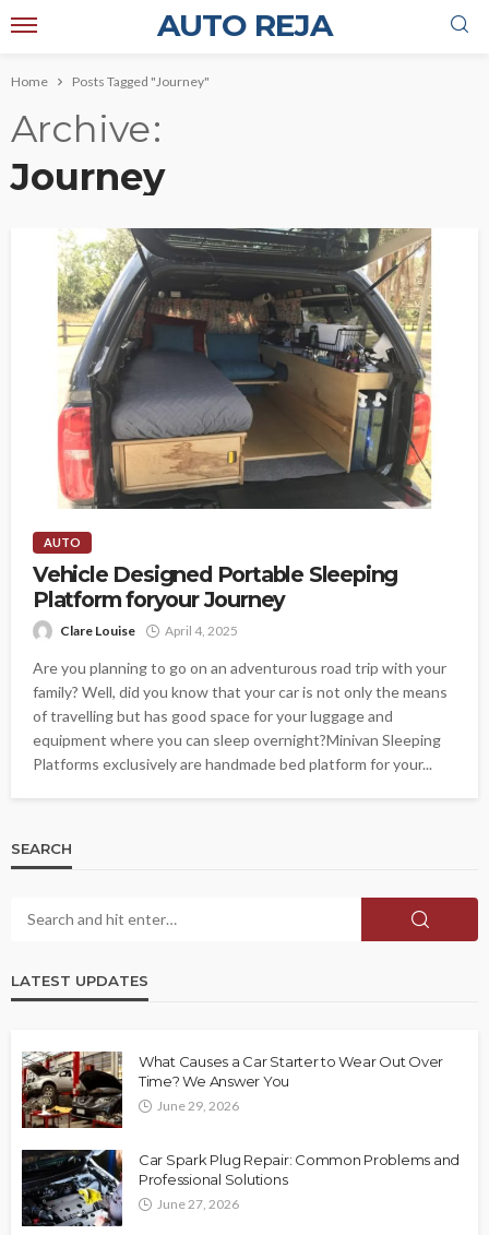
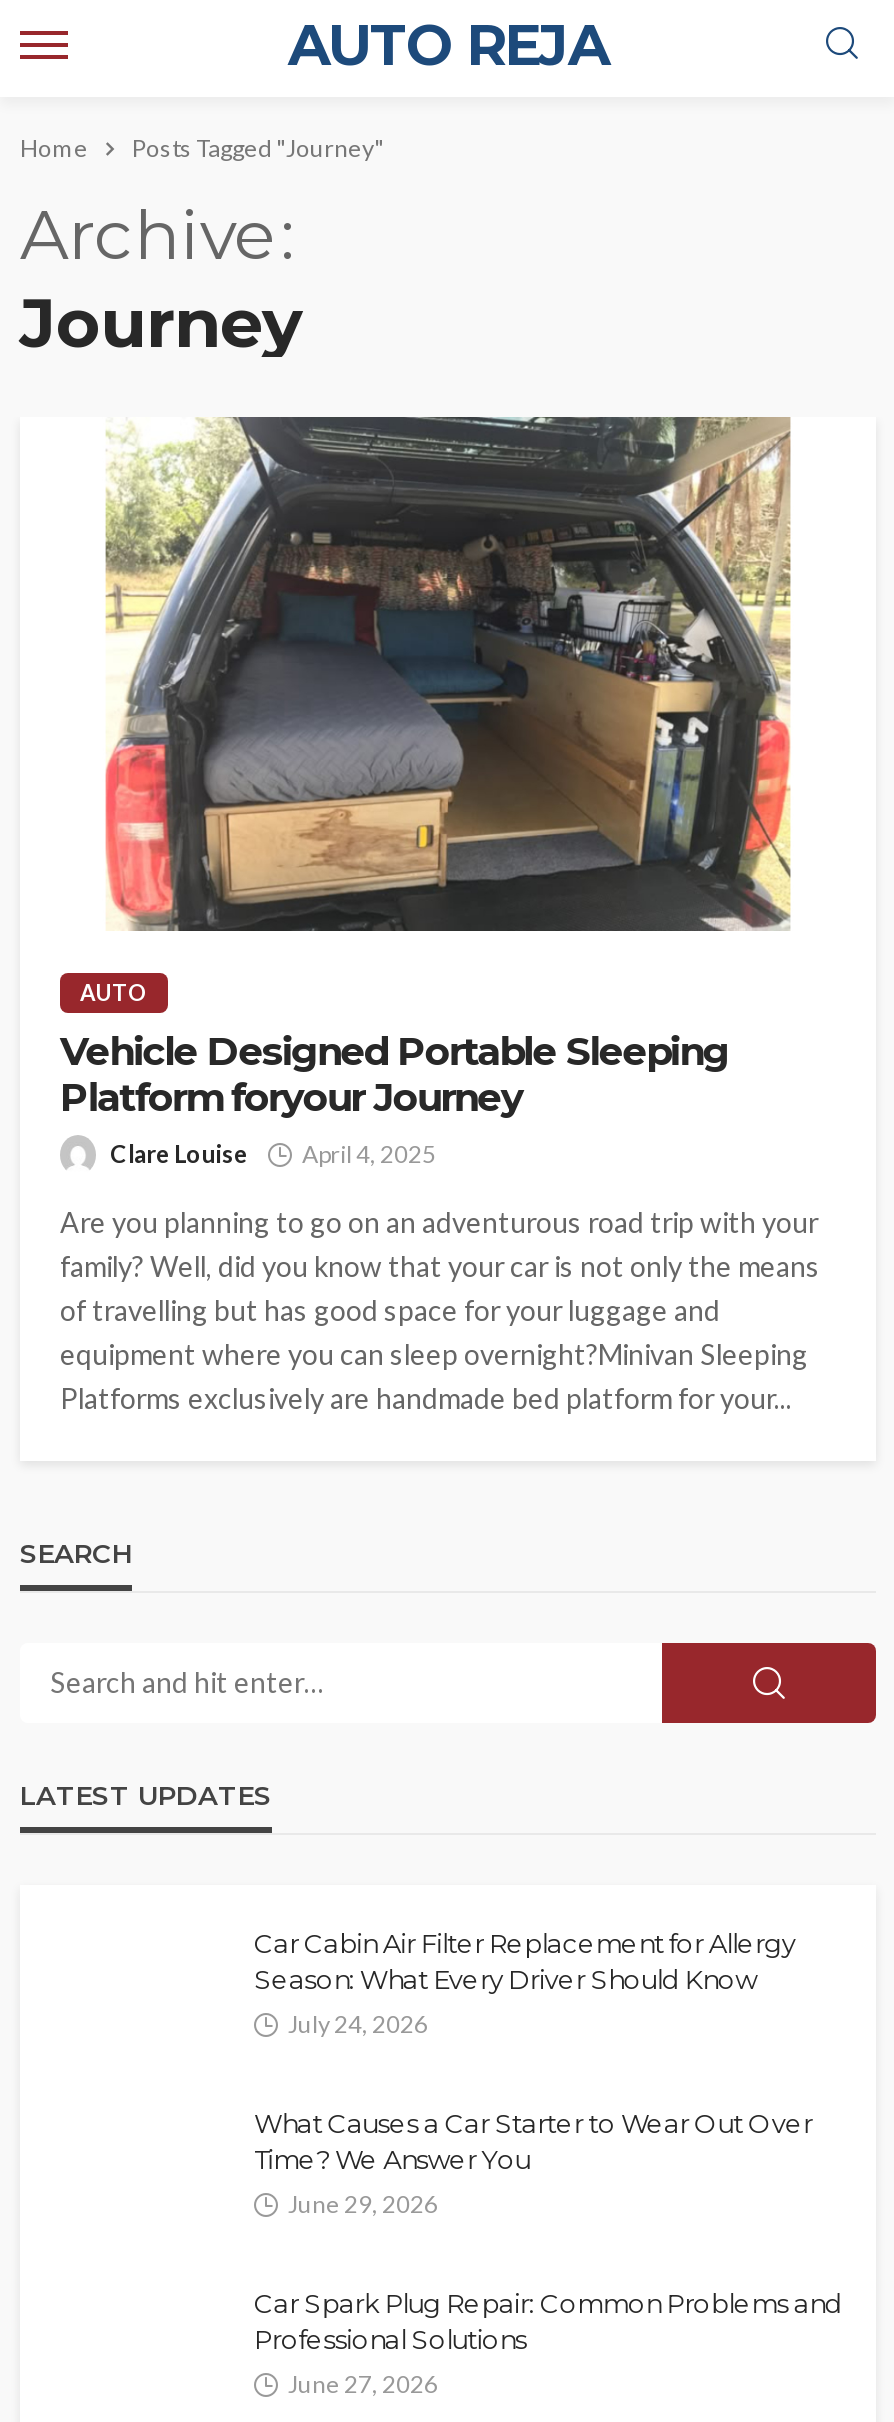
none -> [254,1927,795,2039] Car Cabin Air Filter Replacement for Allergy | Season: What Every Driver Should Know | July 24, 2026
[21,1050,123,1129] [image] -> none
[21,1149,123,1227] [image] -> none

